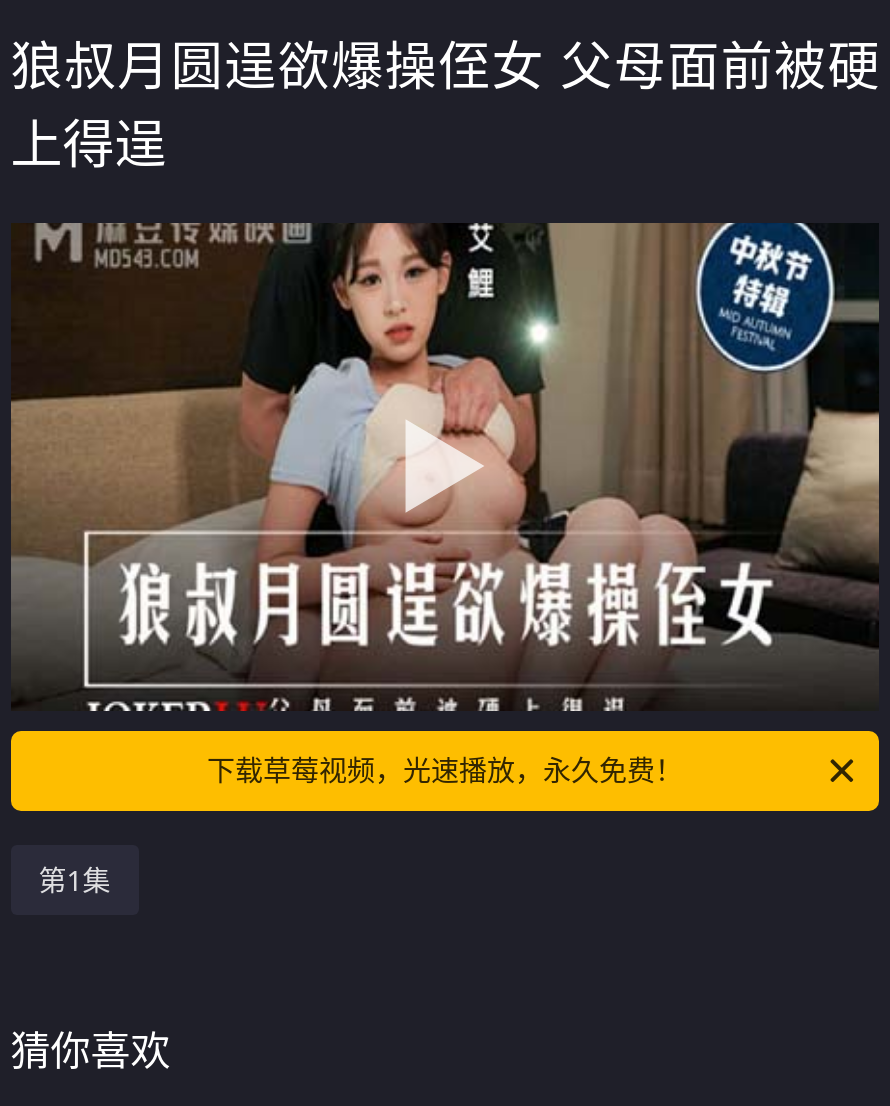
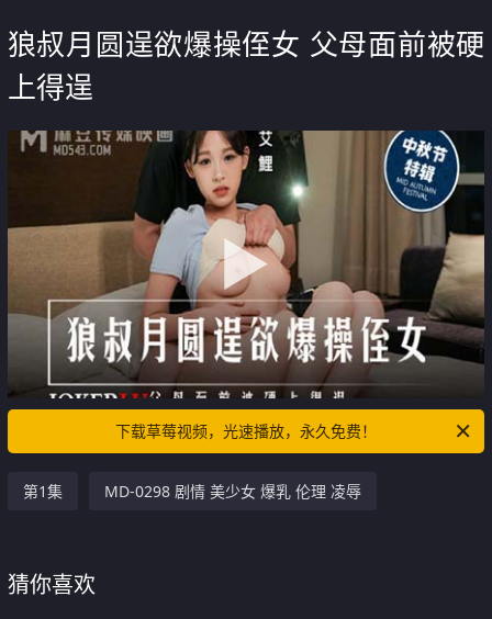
none -> [104,481,361,502] MD-0298 剧情 美少女 爆乳 伦理 凌辱

